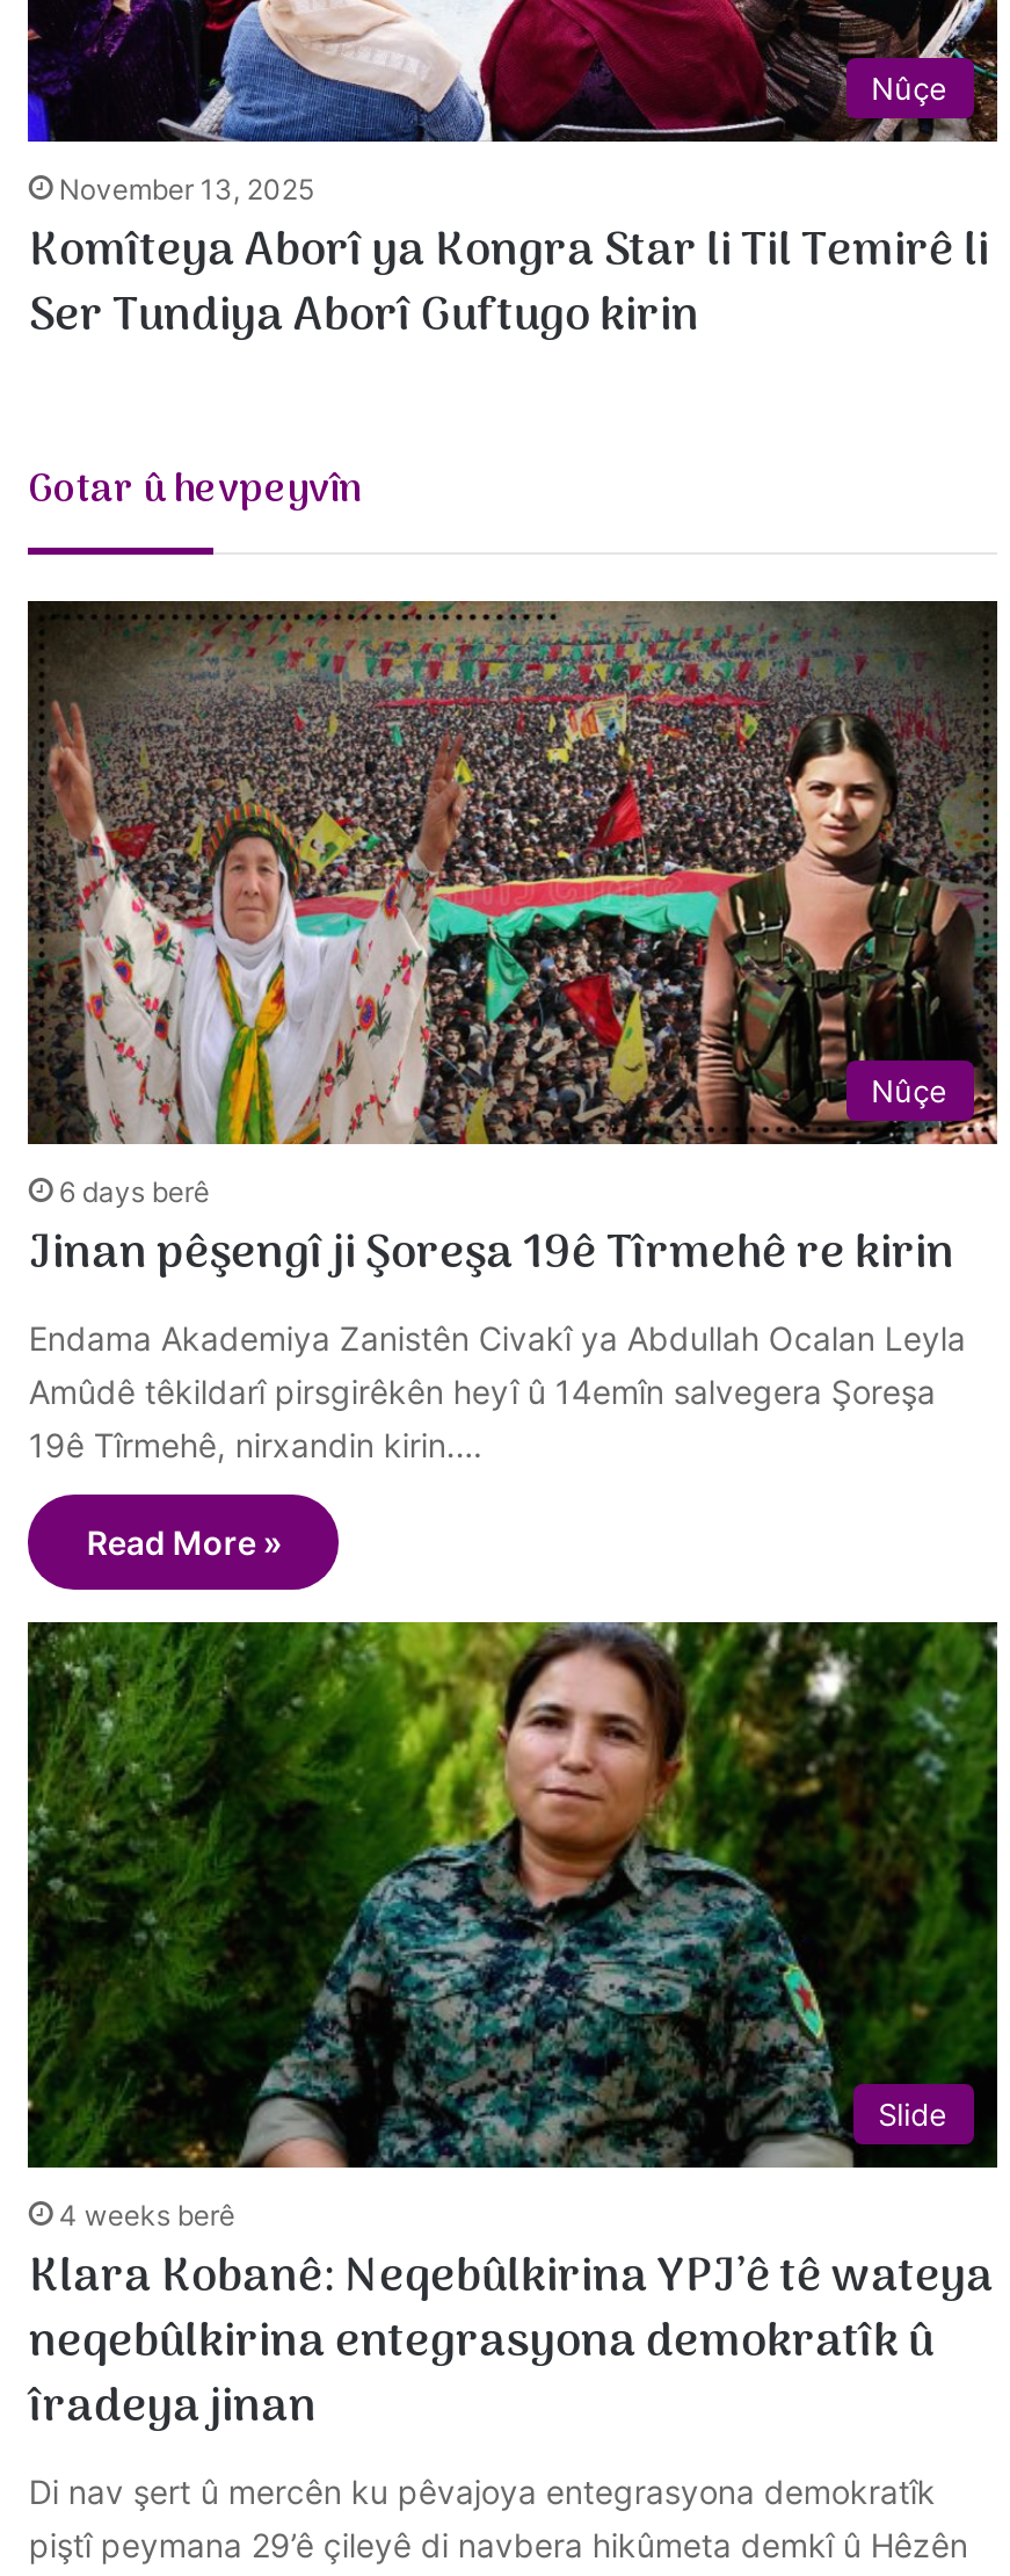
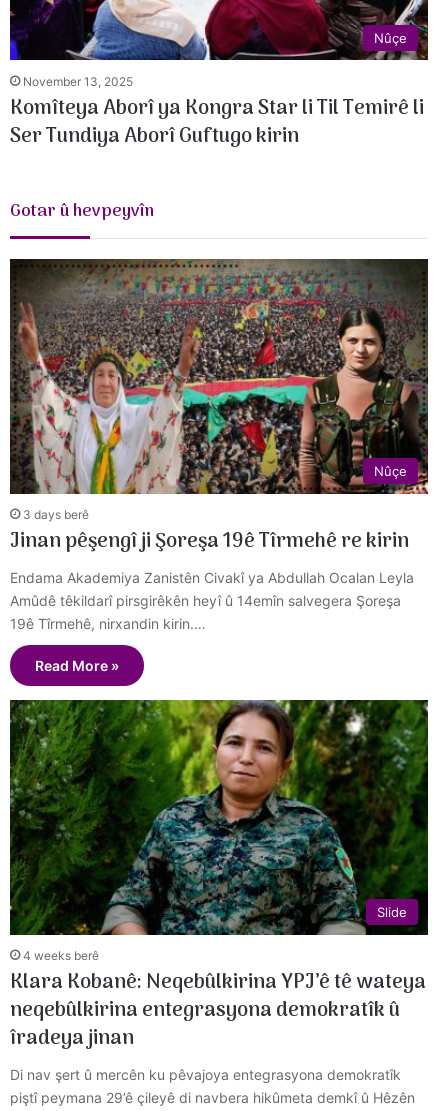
[59,1174,209,1209] 6 days berê -> [23,507,89,522] 3 days berê

